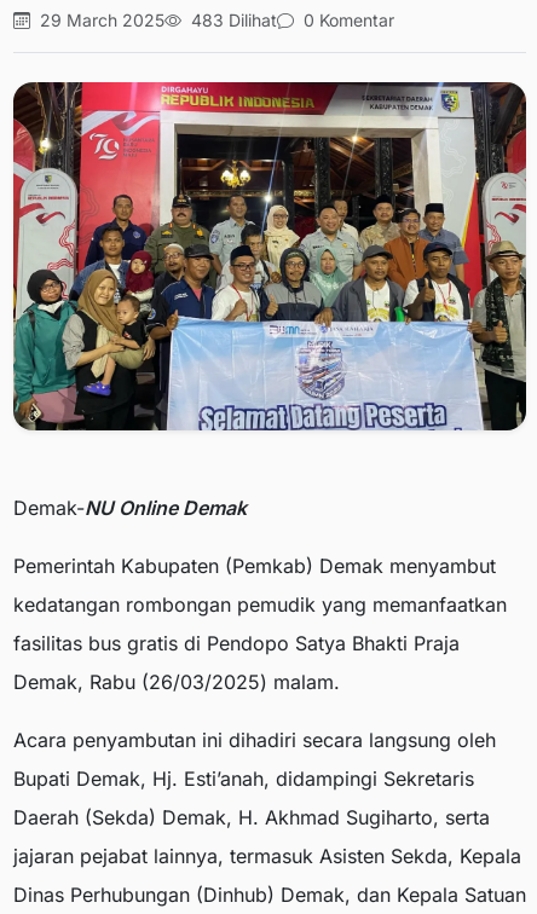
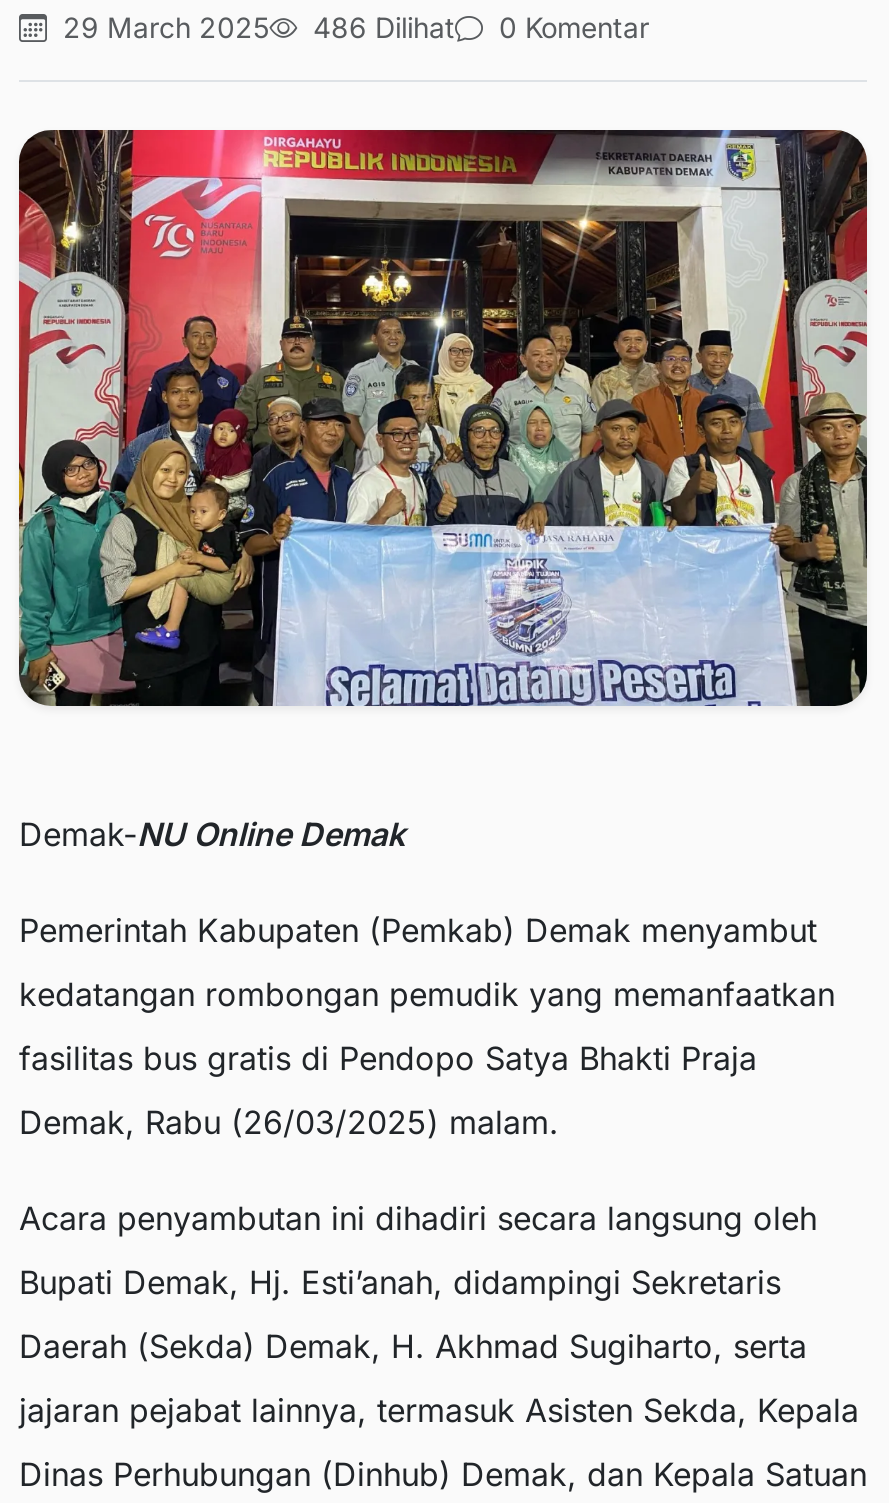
[40,10,394,30] 29 March 2025 483 Dilihat 0 Komentar -> [63,10,649,44] 29 March 2025 486 Dilihat 0 Komentar

